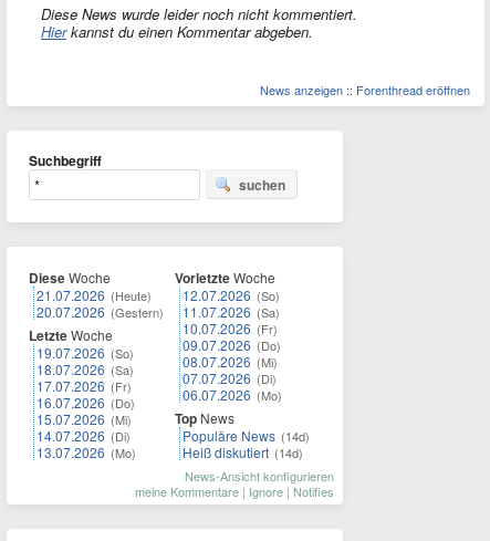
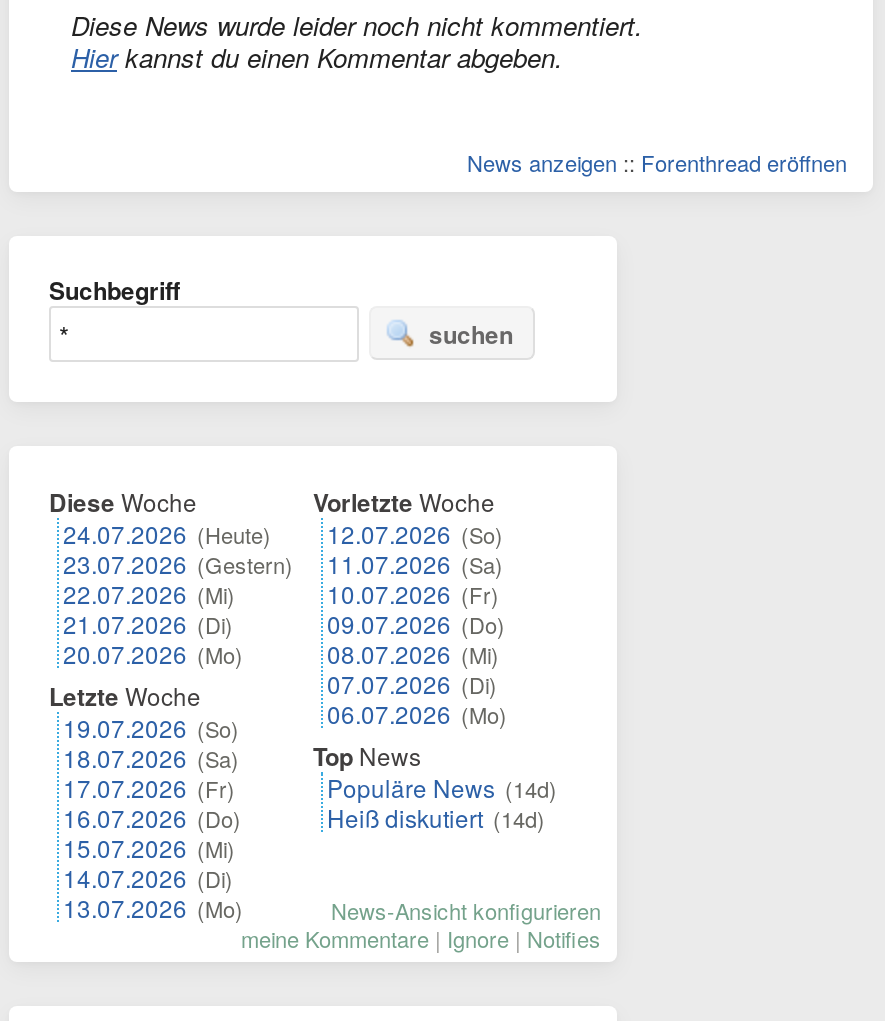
[37,285,164,321] 21.07.2026 (Heute) | 20.07.2026 (Gestern) -> [63,516,293,670] 24.07.2026 (Heute) | 23.07.2026 (Gestern) | 22.07.2026 (Mi) | 21.07.2026 (Di) | 20.07.2026 (Mo)
moved [29,325,136,461] -> [49,678,243,924]: Letzte Woche | 19.07.2026 (So) | 18.07.2026 (Sa) | 17.07.2026 (Fr) | 16.07.2026 (Do) | 15.07.2026 (Mi) | 14.07.2026 (Di) | 13.07.2026 (Mo)

